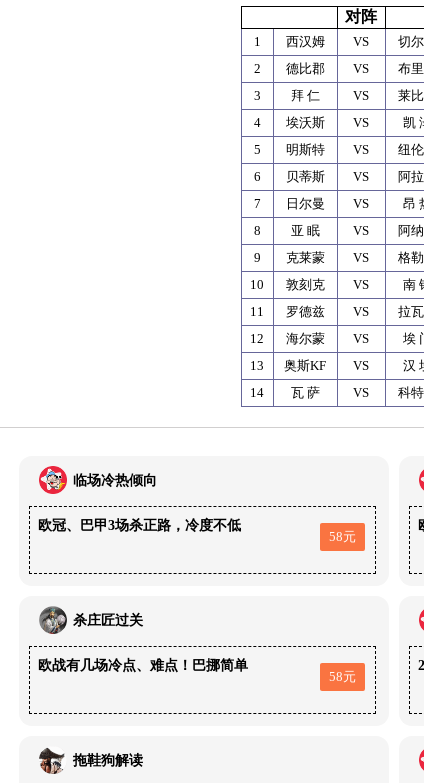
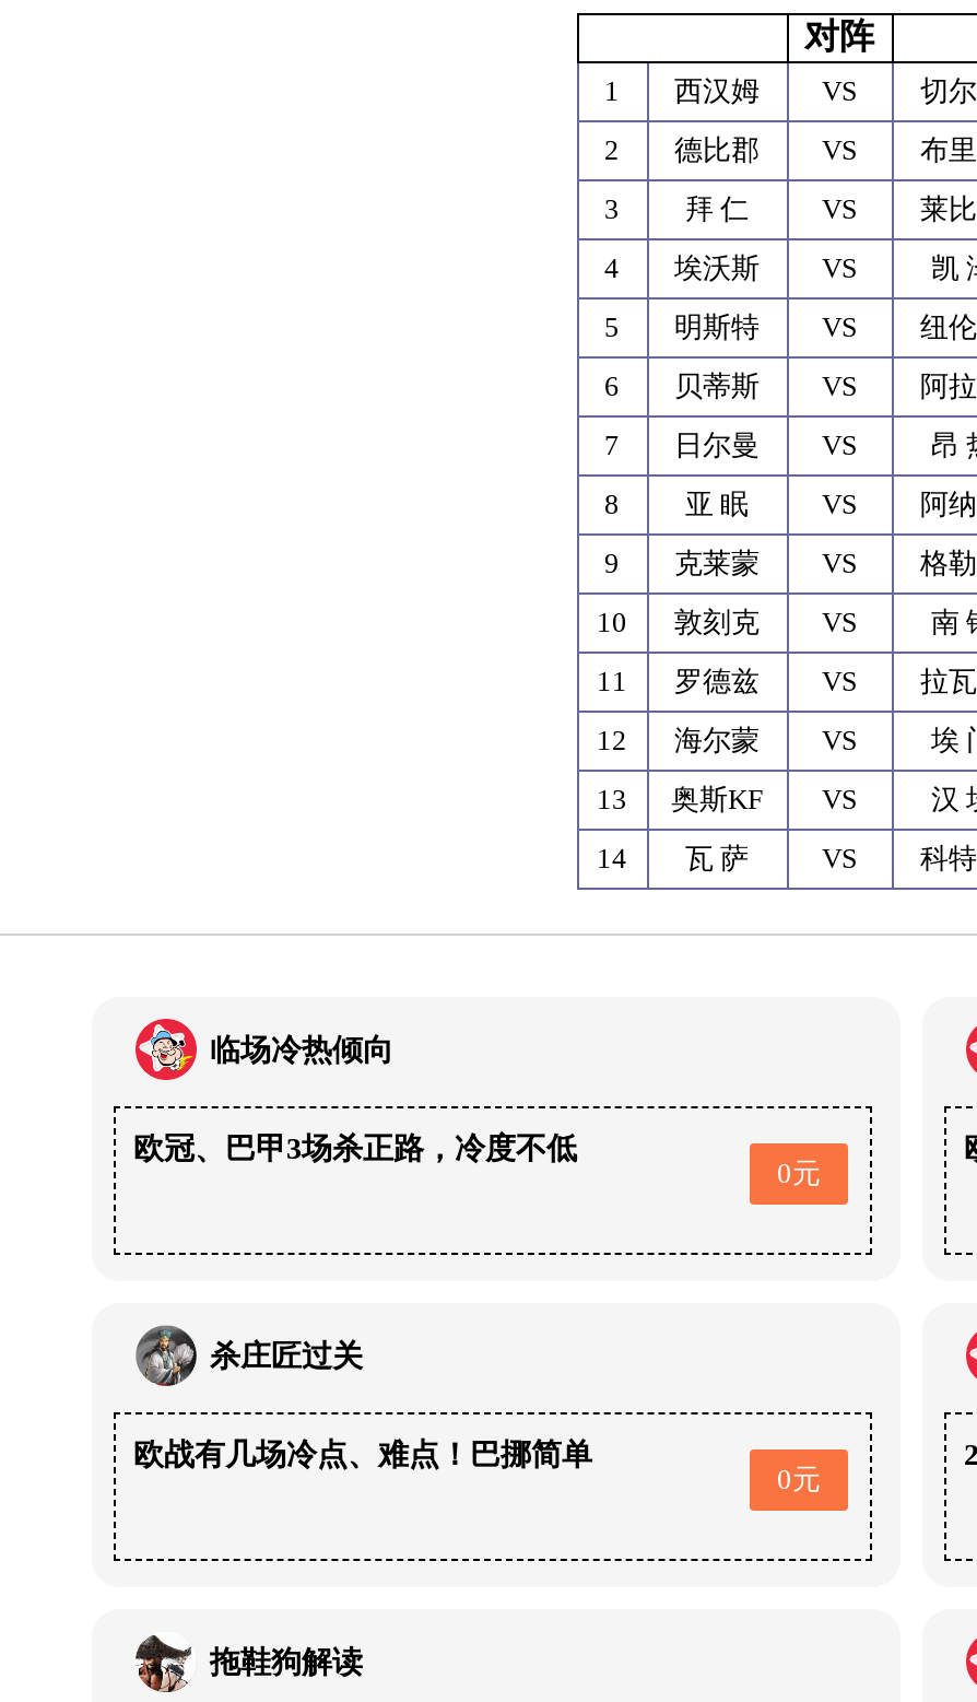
[329,528,356,543] 58元 -> [777,1155,821,1188] 0元
[329,668,356,683] 58元 -> [777,1462,821,1494] 0元

